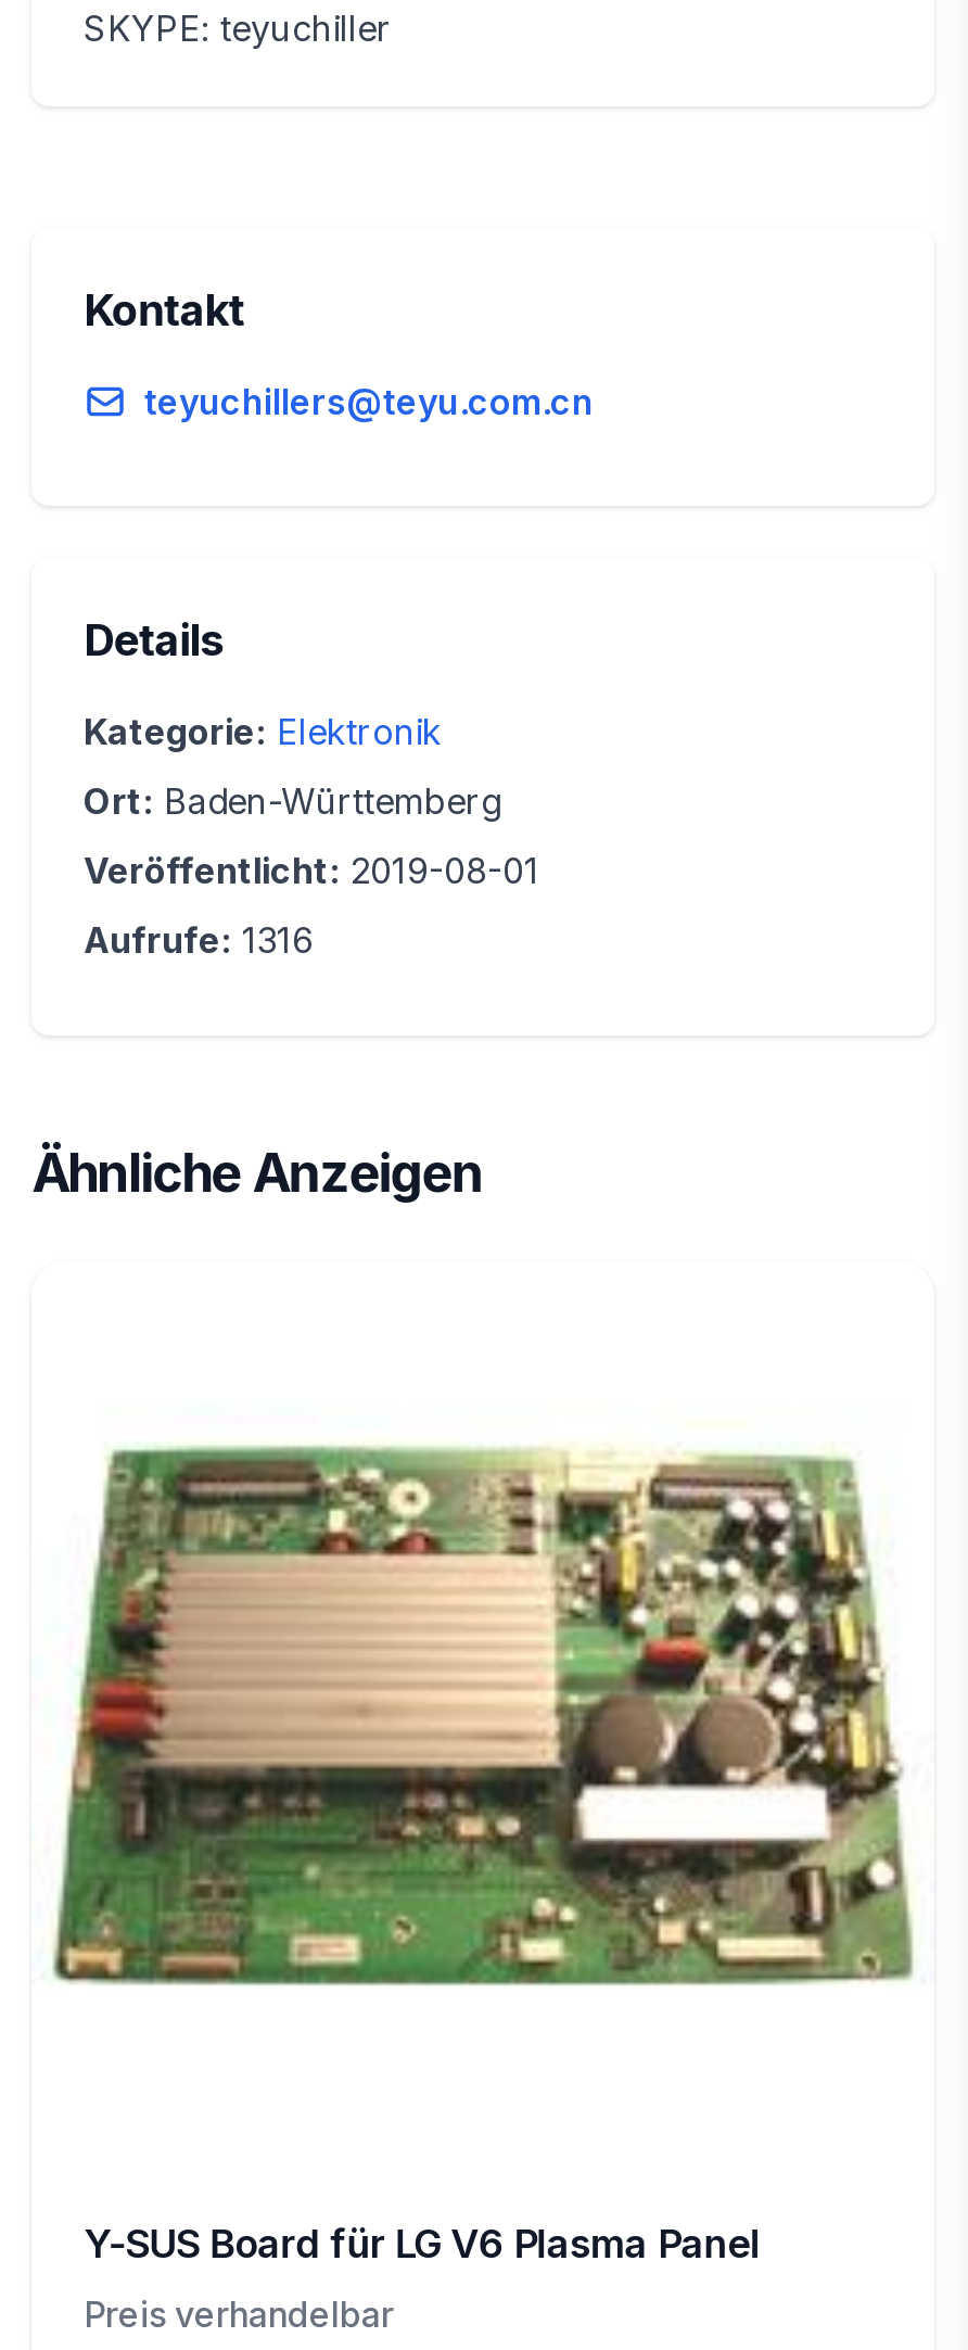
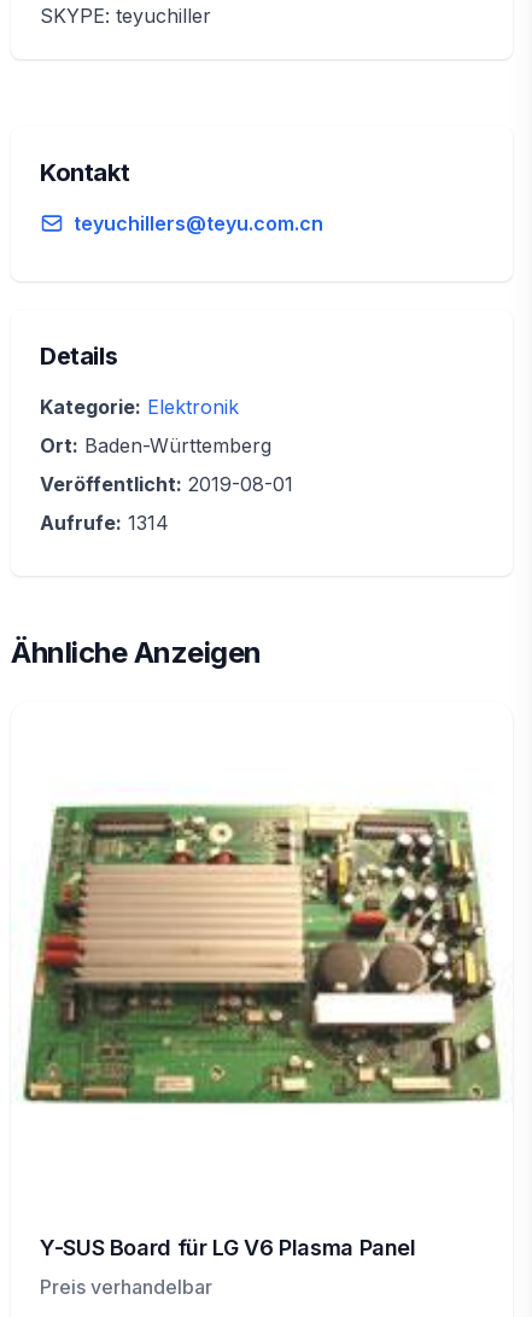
[84,917,314,961] Aufrufe: 1316 -> [40,510,169,534] Aufrufe: 1314

